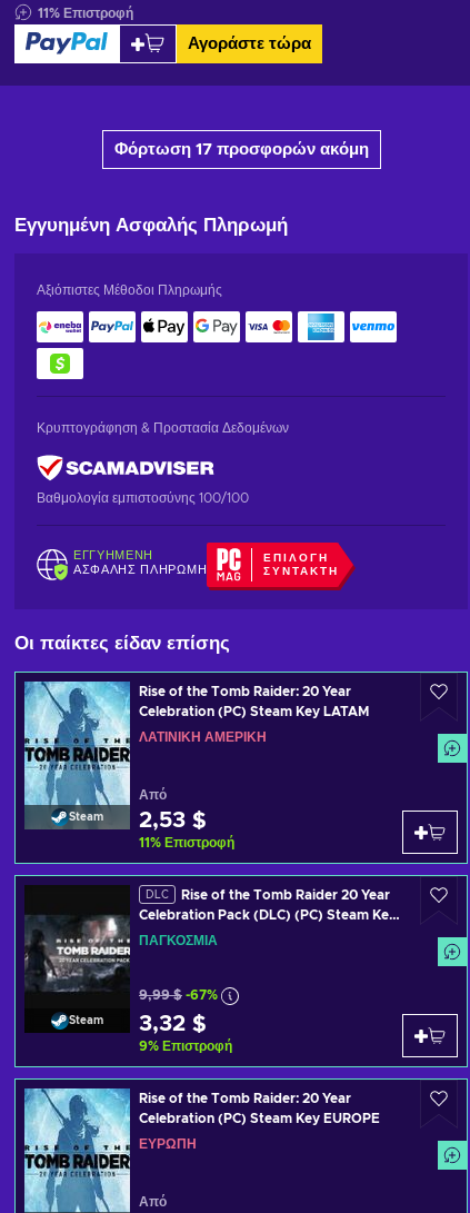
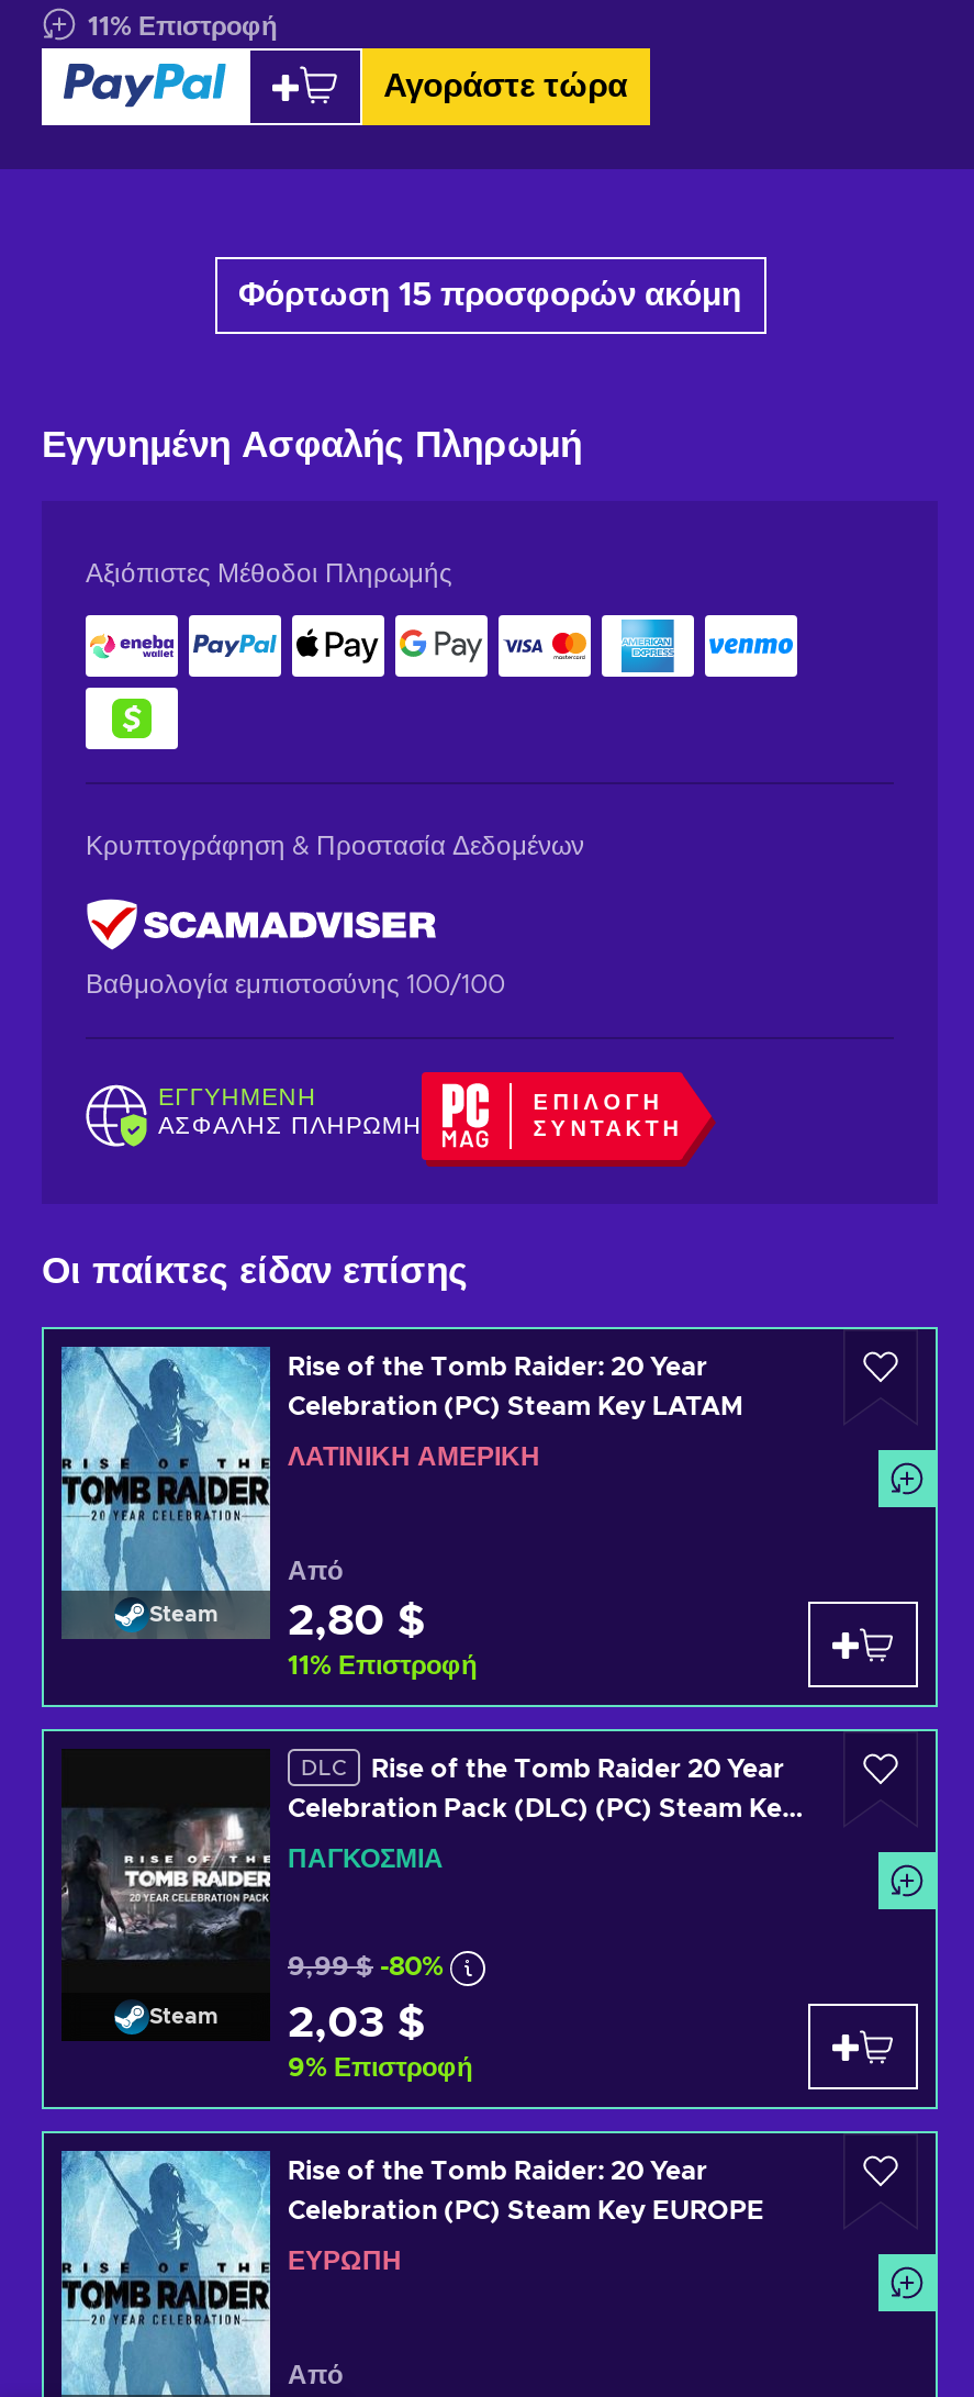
[114,141,368,157] Φόρτωση 17 προσφορών ακόμη -> [238,278,741,311] Φόρτωση 15 προσφορών ακόμη
[139,809,207,831] 2,53 $ -> [288,1599,426,1643] 2,80 $
[139,989,218,1002] 9,99 $ -67% -> [288,1954,444,1980] 9,99 $ -80%
[139,1012,207,1035] 3,32 $ -> [288,2001,426,2045] 2,03 $

